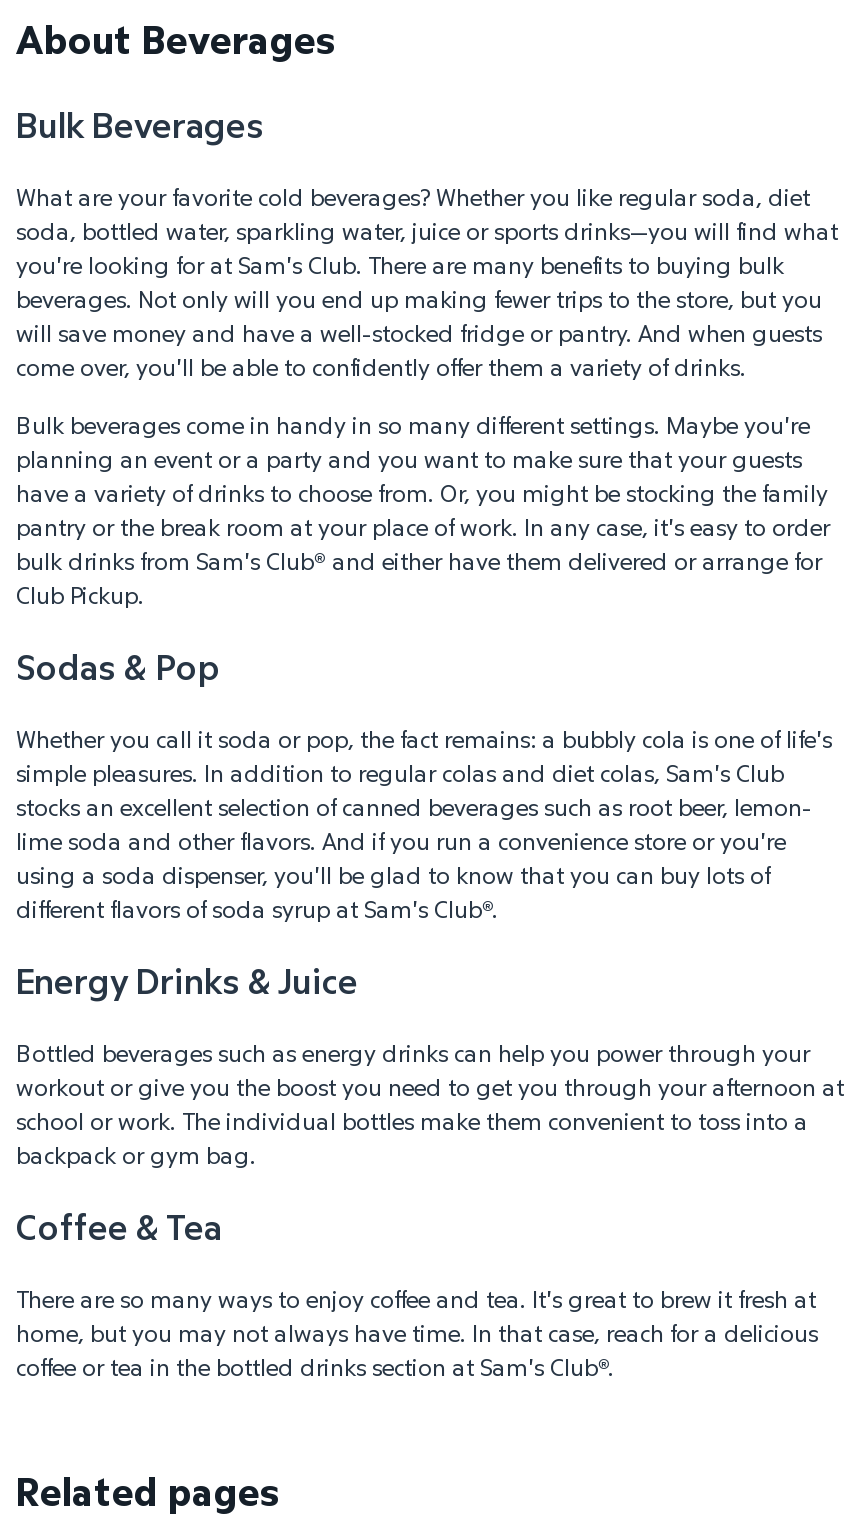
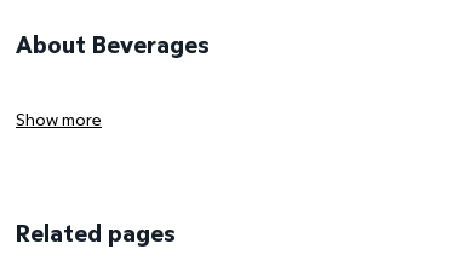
[16,100,844,1383] Bulk Beverages | What are your favorite cold beverages? Whether you like regular soda, diet | soda, bottled water, sparkling water, juice or sports drinks—you will find what | you're looking for at Sam's Club. There are many benefits to buying bulk | beverages. Not only will you end up making fewer trips to the store, but you | will save money and have a well-stocked fridge or pantry. And when guests | come over, you'll be able to confidently offer them a variety of drinks. | Bulk beverages come in handy in so many different settings. Maybe you're | planning an event or a party and you want to make sure that your guests | have a variety of drinks to choose from. Or, you might be stocking the family | pantry or the break room at your place of work. In any case, it's easy to order | bulk drinks from Sam's Club® and either have them delivered or arrange for | Club Pickup. | Sodas & Pop | Whether you call it soda or pop, the fact remains: a bubbly cola is one of life's | simple pleasures. In addition to regular colas and diet colas, Sam's Club | stocks an excellent selection of canned beverages such as root beer, lemon- | lime soda and other flavors. And if you run a convenience store or you're | using a soda dispenser, you'll be glad to know that you can buy lots of | different flavors of soda syrup at Sam's Club®. | Energy Drinks & Juice | Bottled beverages such as energy drinks can help you power through your | workout or give you the boost you need to get you through your afternoon at | school or work. The individual bottles make them convenient to toss into a | backpack or gym bag. | Coffee & Tea | There are so many ways to enjoy coffee and tea. It's great to brew it fresh at | home, but you may not always have time. In that case, reach for a delicious | coffee or tea in the bottled drinks section at Sam's Club®. -> [16,108,102,130] Show more

